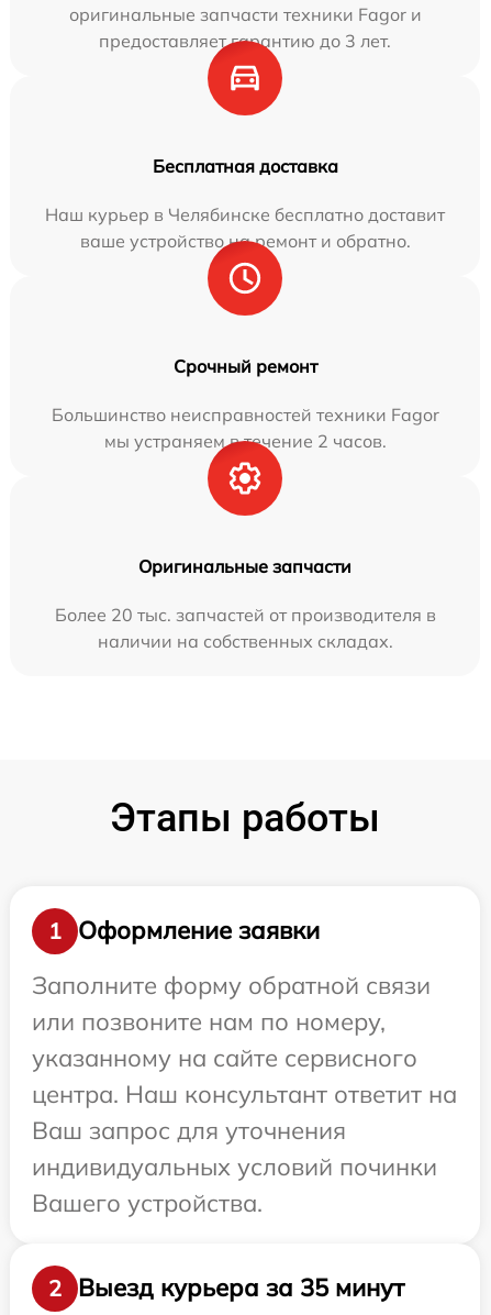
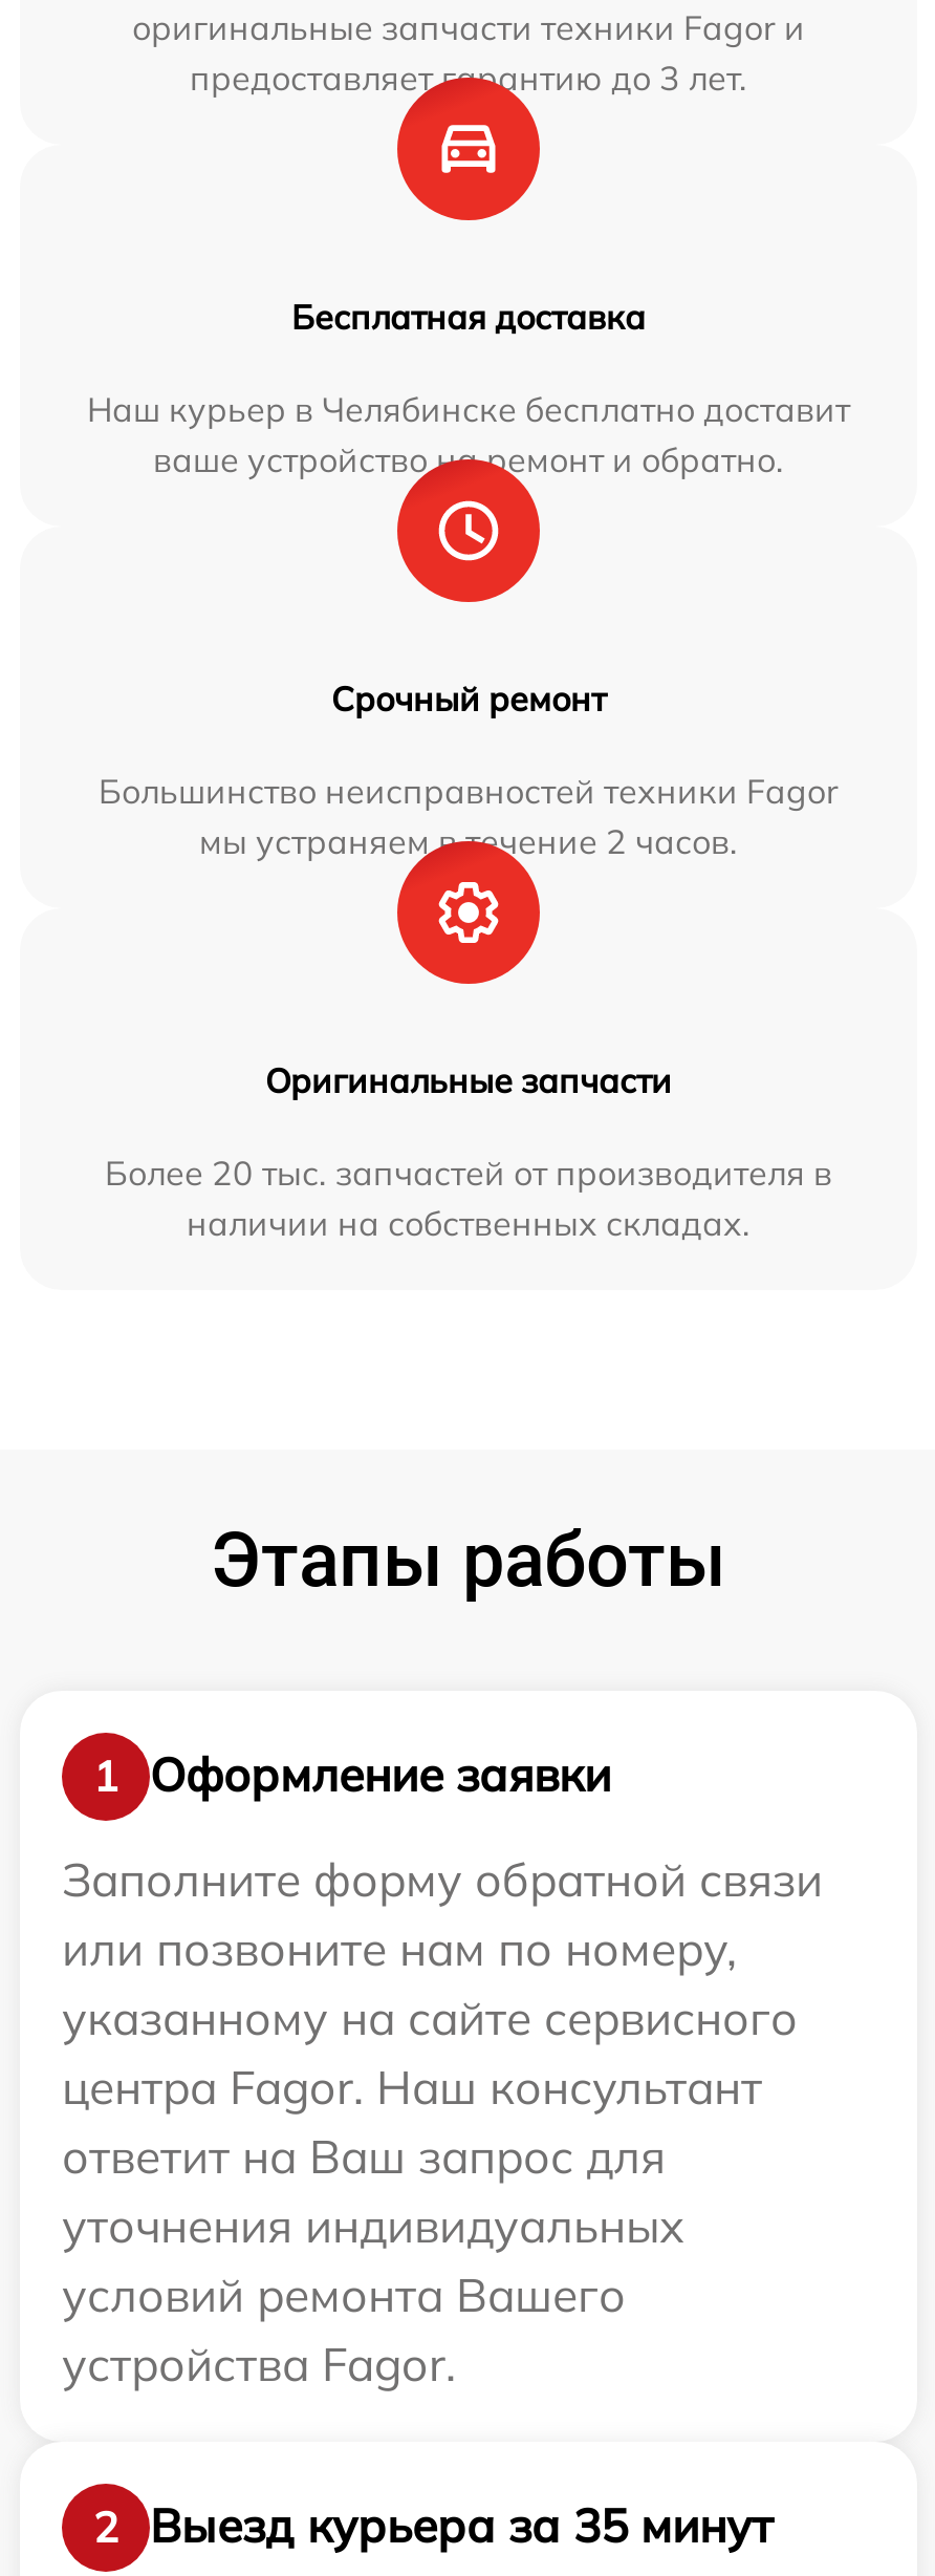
[32,1078,457,1218] центра. Наш консультант ответит на | Ваш запрос для уточнения | индивидуальных условий починки | Вашего устройства. -> [62,2057,762,2393] центра Fagor. Наш консультант | ответит на Ваш запрос для | уточнения индивидуальных | условий ремонта Вашего | устройства Fagor.

